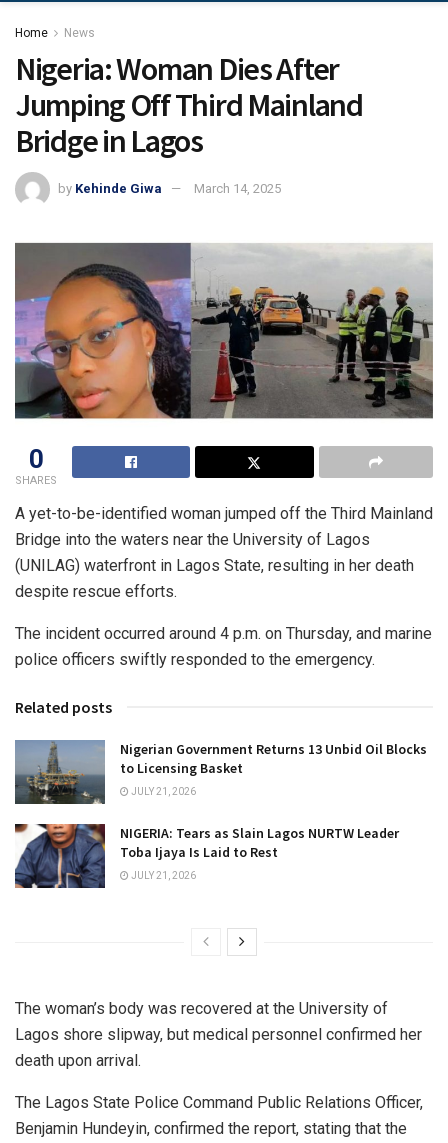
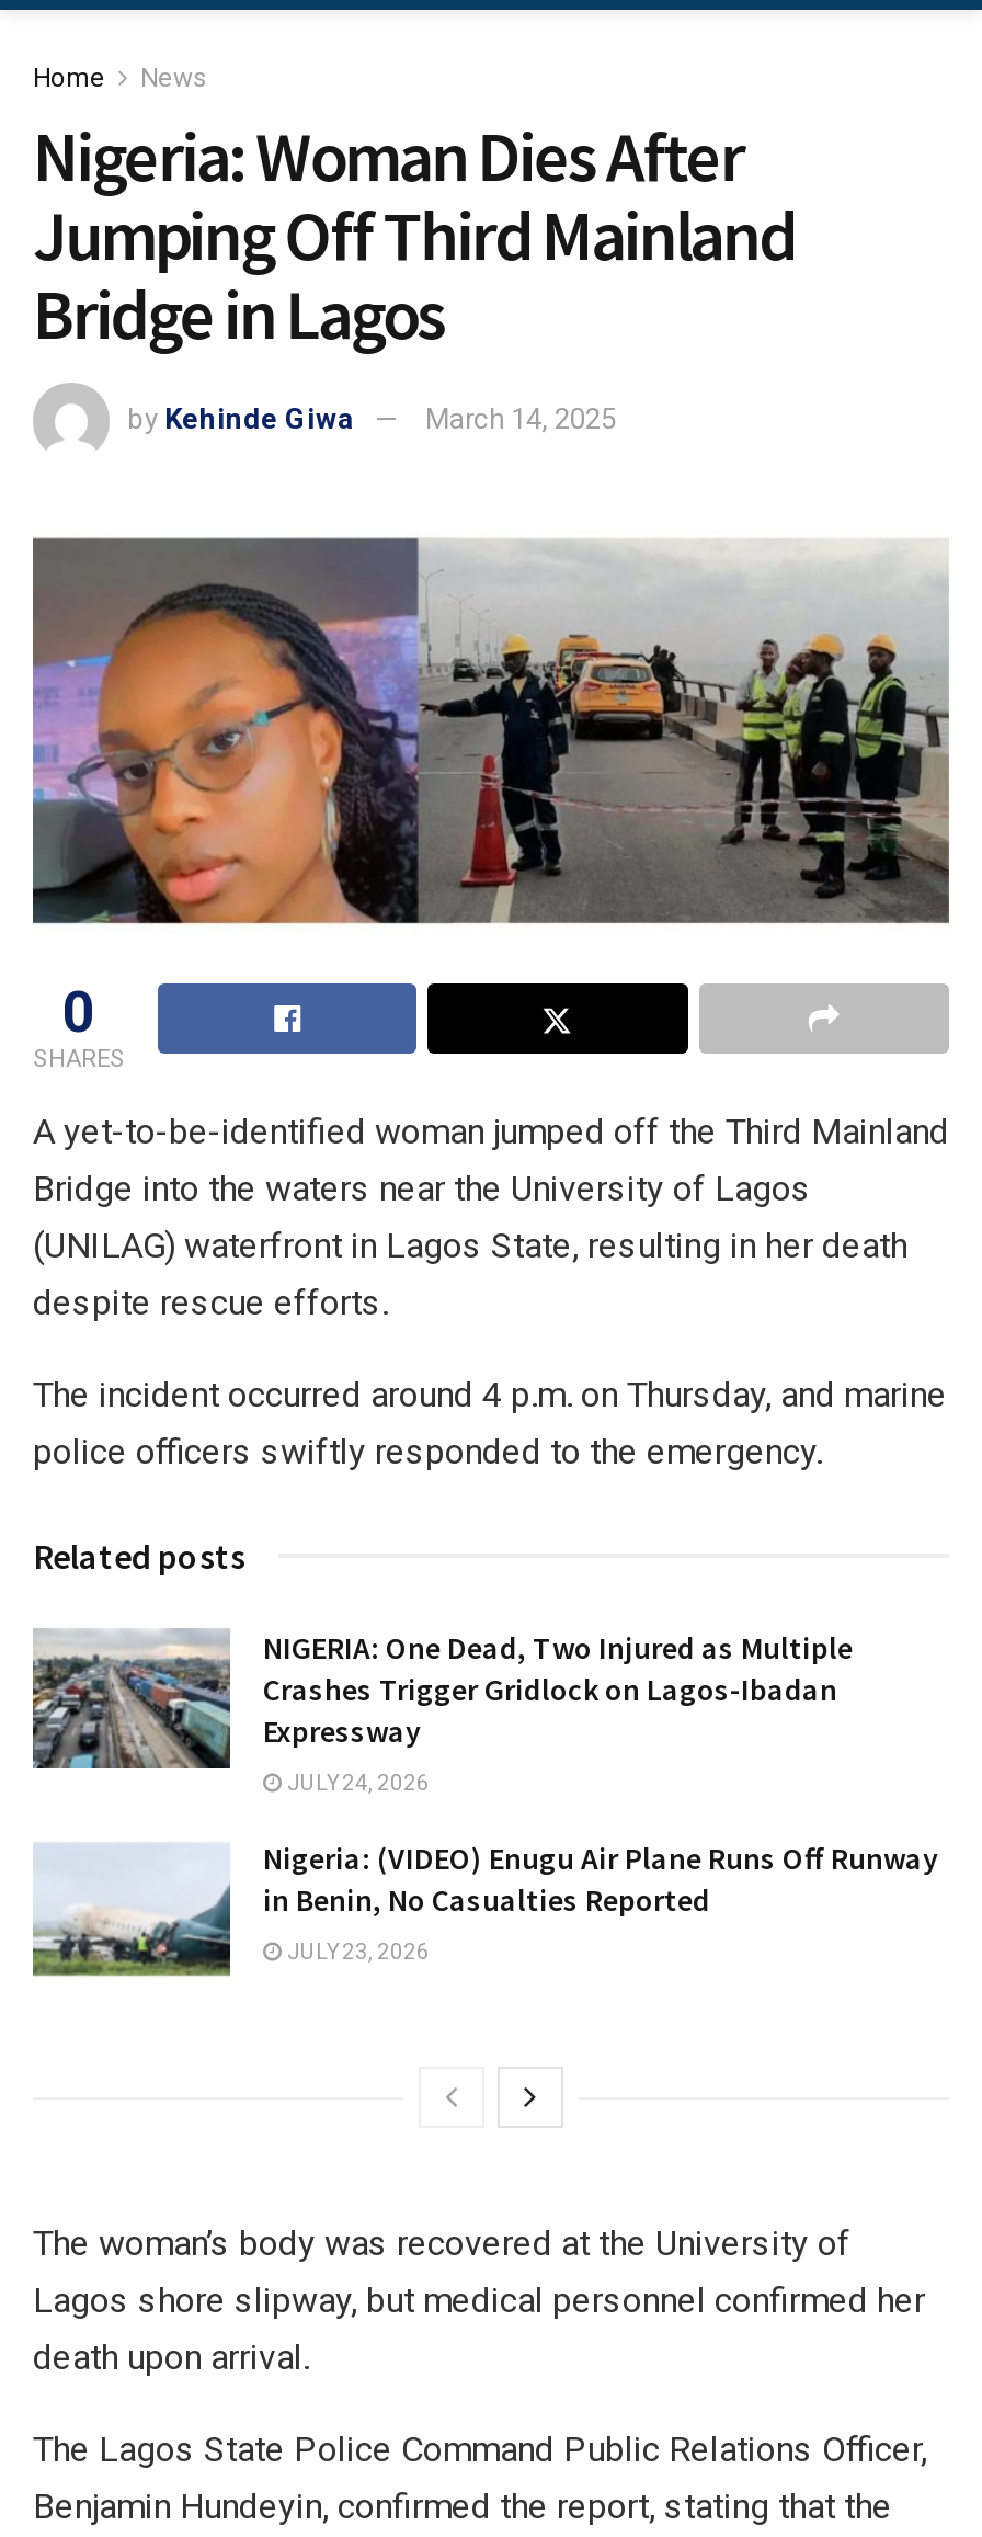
[15,740,427,805] [image] | Nigerian Government Returns 13 Unbid Oil Blocks | to Licensing Basket -> [33,1628,853,1768] [image] | NIGERIA: One Dead, Two Injured as Multiple | Crashes Trigger Gridlock on Lagos-Ibadan | Expressway
[129,786,196,797] JULY 21, 2026 -> [283,1770,430,1794] JULY 24, 2026
[14,823,399,889] [image] | NIGERIA: Tears as Slain Lagos NURTW Leader | Toba Ijaya Is Laid to Rest -> [33,1838,938,1977] [image] | Nigeria: (VIDEO) Enugu Air Plane Runs Off Runway | in Benin, No Casualties Reported
[129,870,196,881] JULY 21, 2026 -> [283,1939,430,1963] JULY 23, 2026

